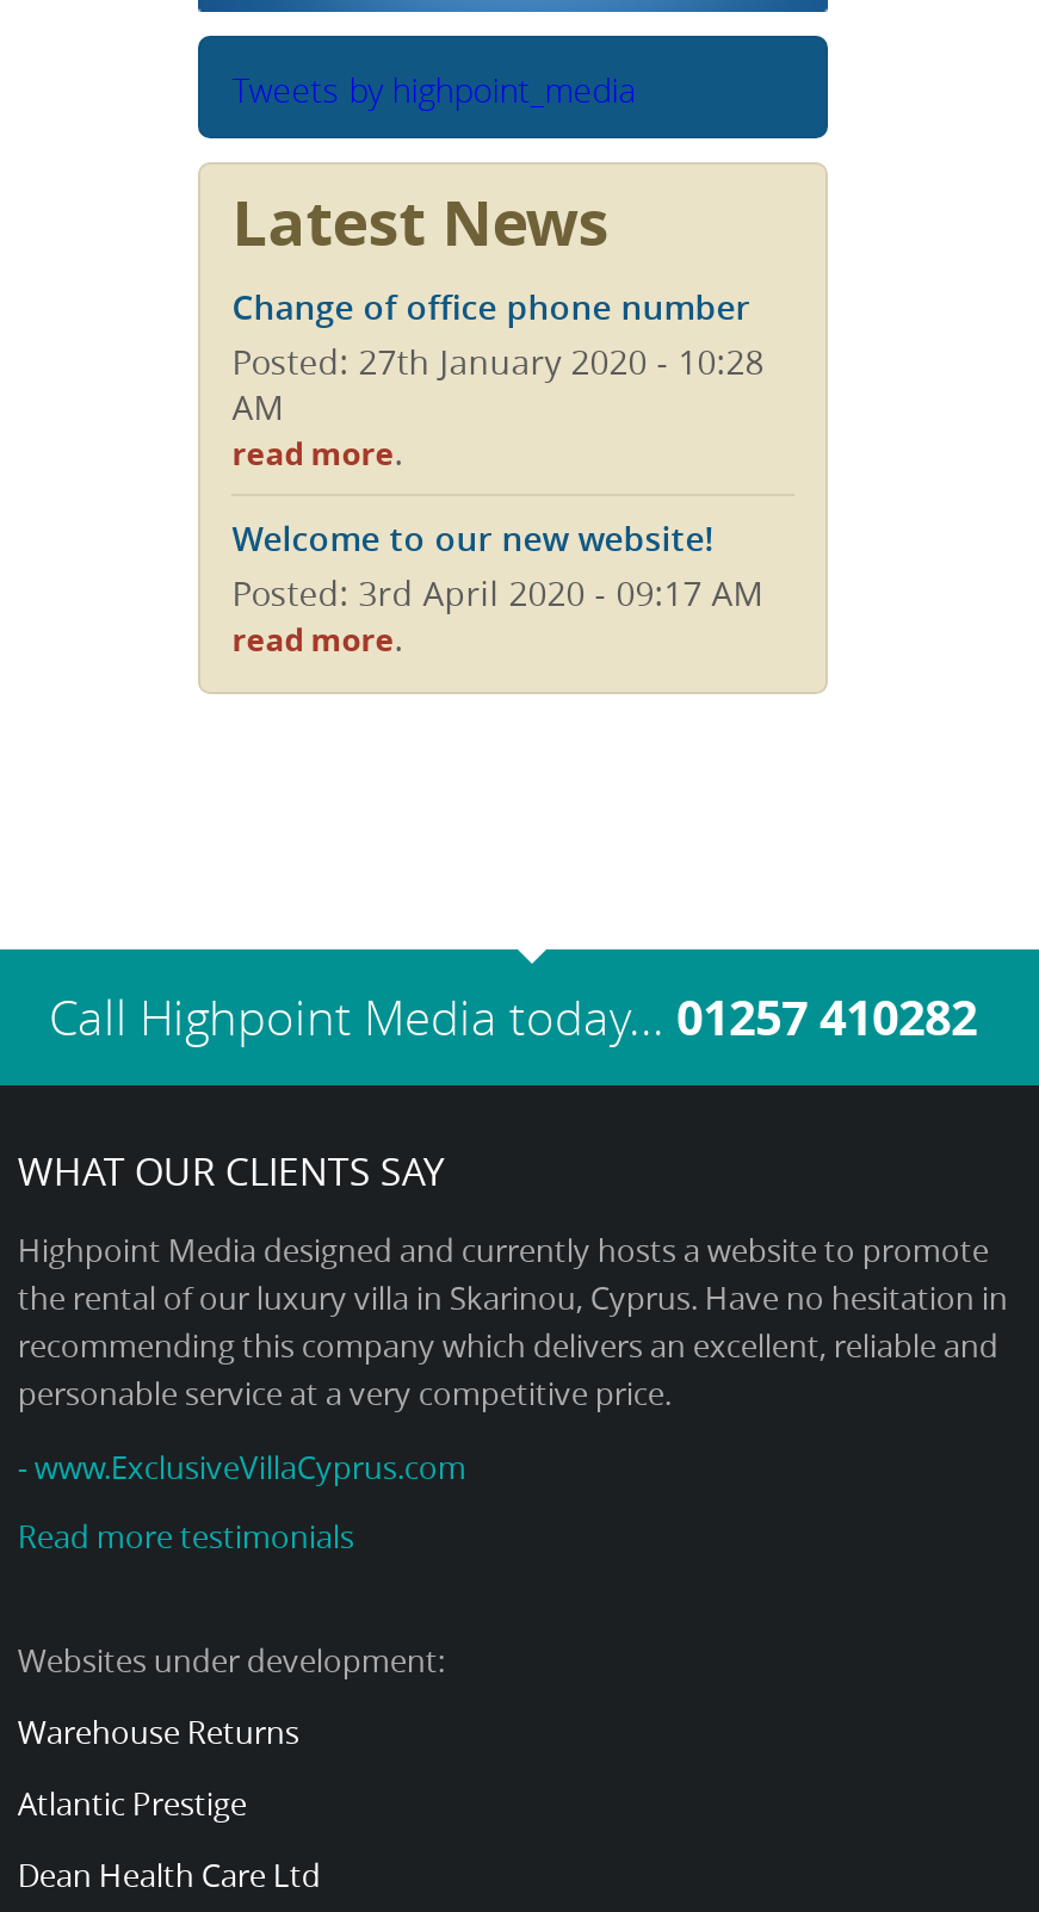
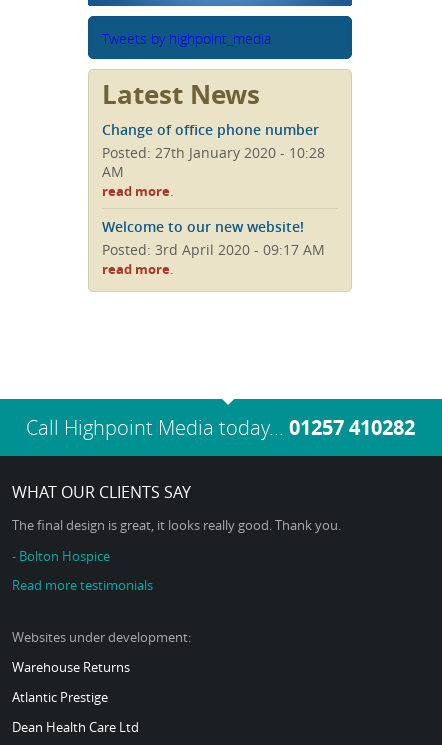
[18,1228,1008,1414] Highpoint Media designed and currently hosts a website to promote | the rental of our luxury villa in Skarinou, Cyprus. Have no hesitation in | recommending this company which delivers an excellent, reliable and | personable service at a very competitive price. -> [12,516,341,534] The final design is great, it looks really good. Thank you.
[18,1445,466,1488] - www.ExclusiveVillaCyprus.com -> [12,547,110,565] - Bolton Hospice

